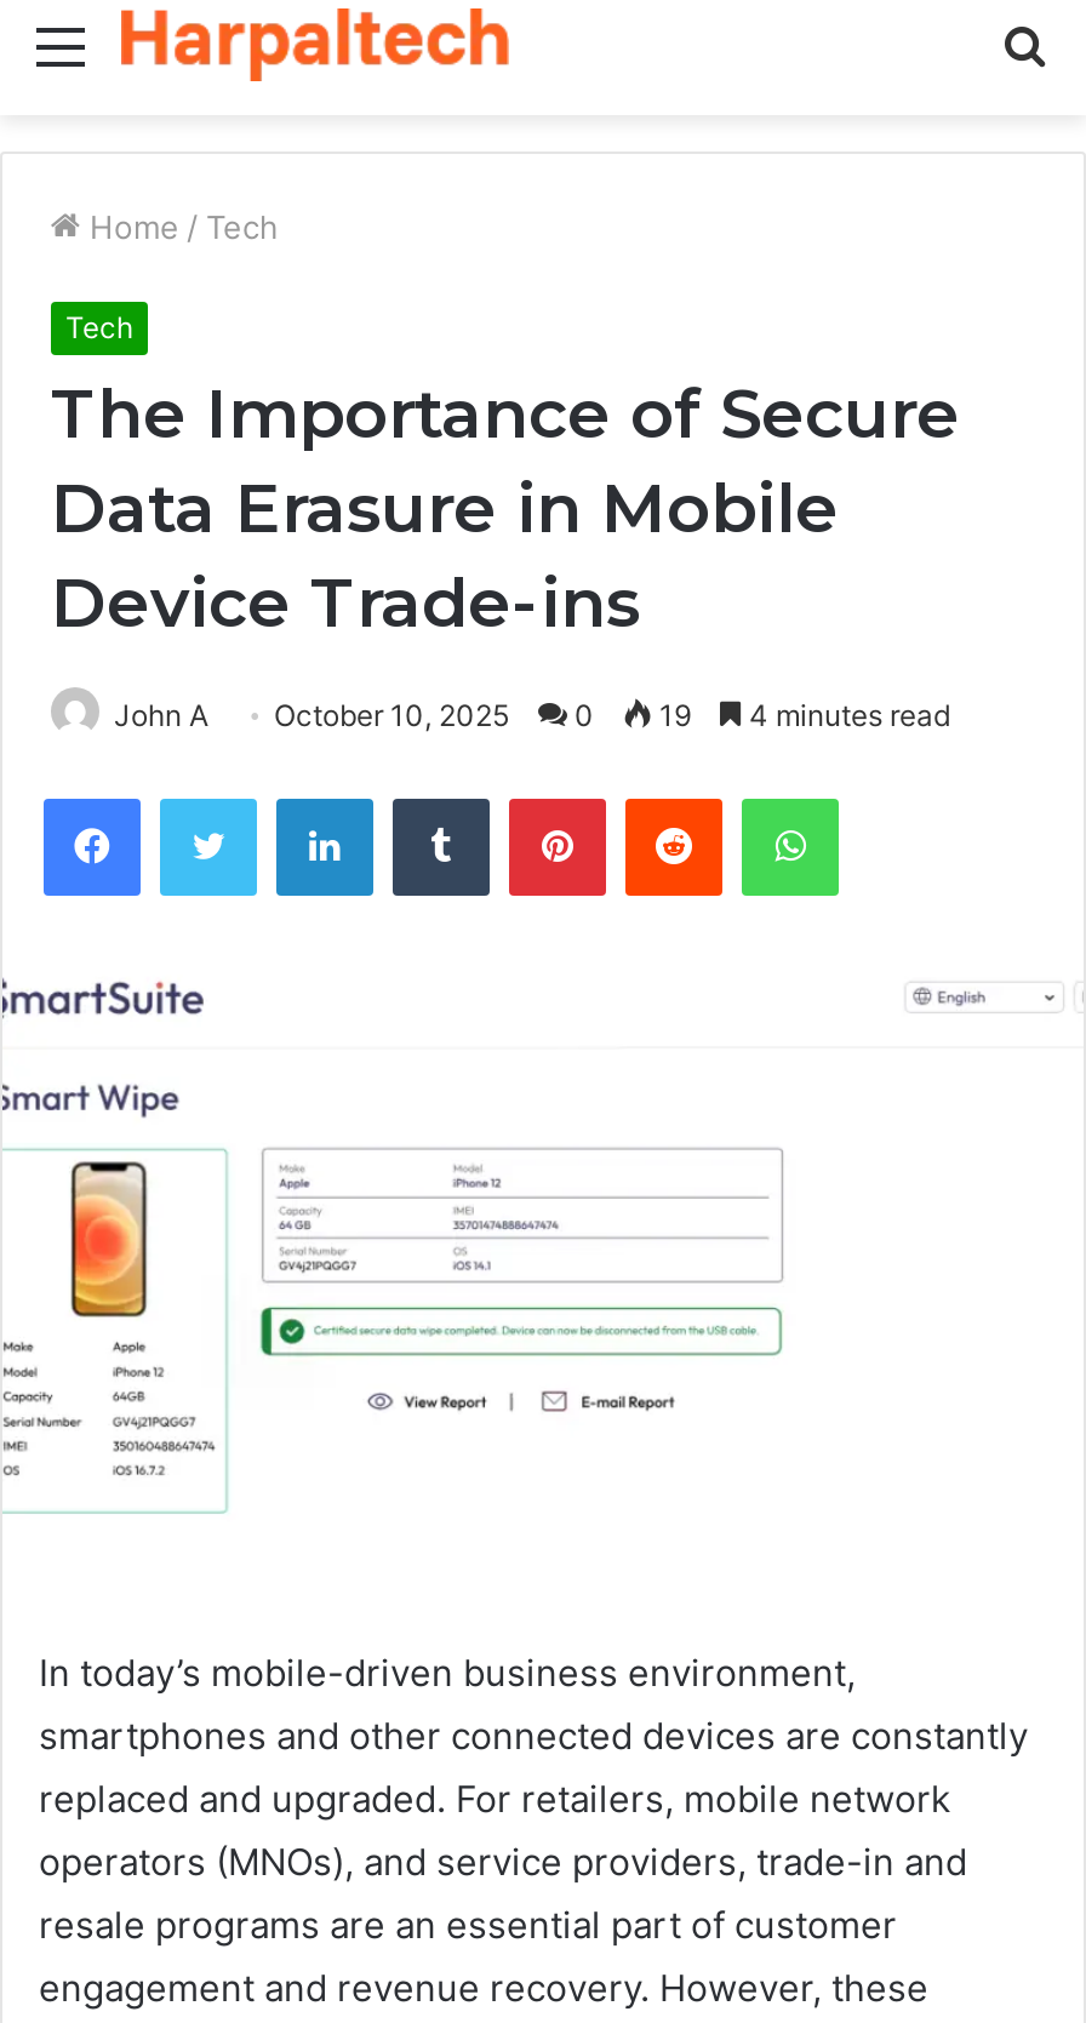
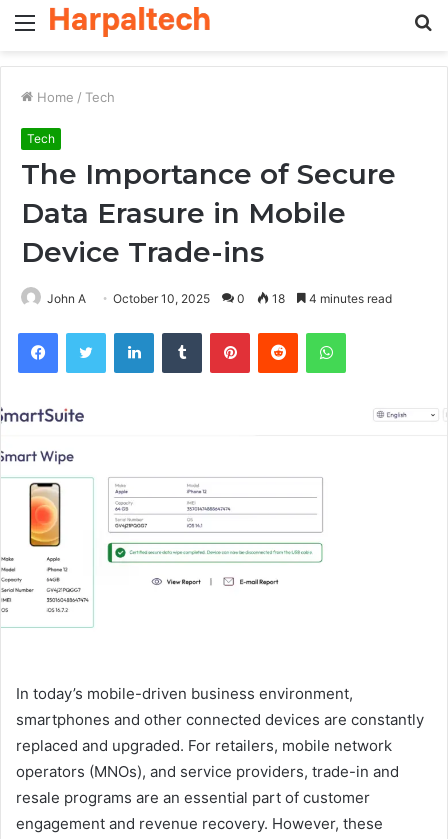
[114,696,950,733] John A October 10, 2025 0 19 4 minutes read -> [47,291,392,306] John A October 10, 2025 0 18 4 minutes read

